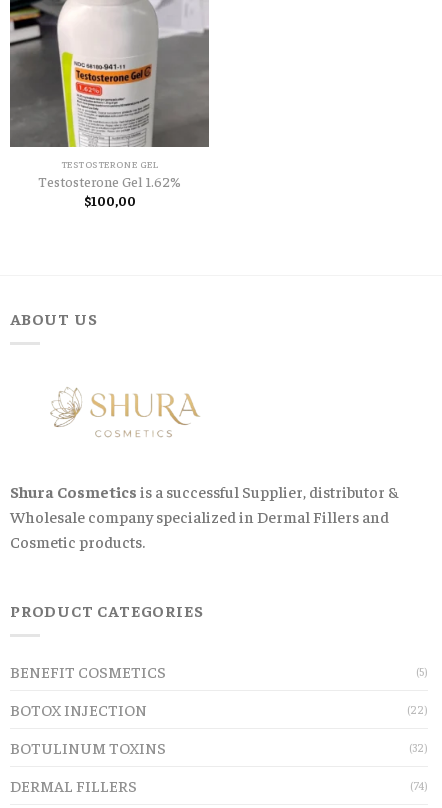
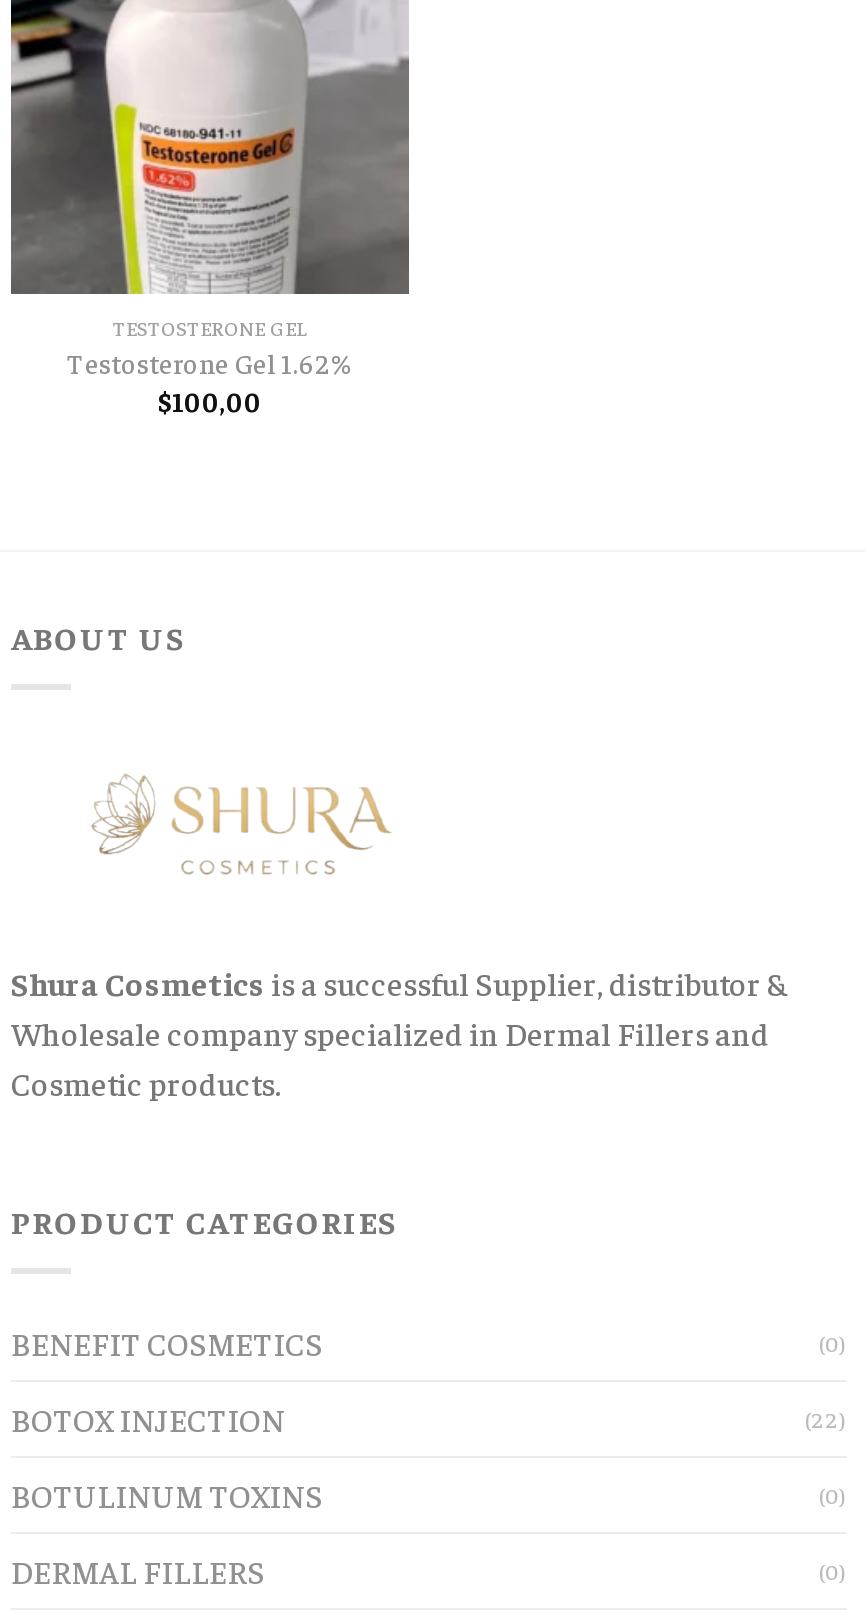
[416,664,428,678] (5) -> [819,1328,847,1356] (0)
[409,740,428,754] (32) -> [819,1480,847,1508] (0)
[410,778,428,792] (74) -> [819,1556,847,1584] (0)

